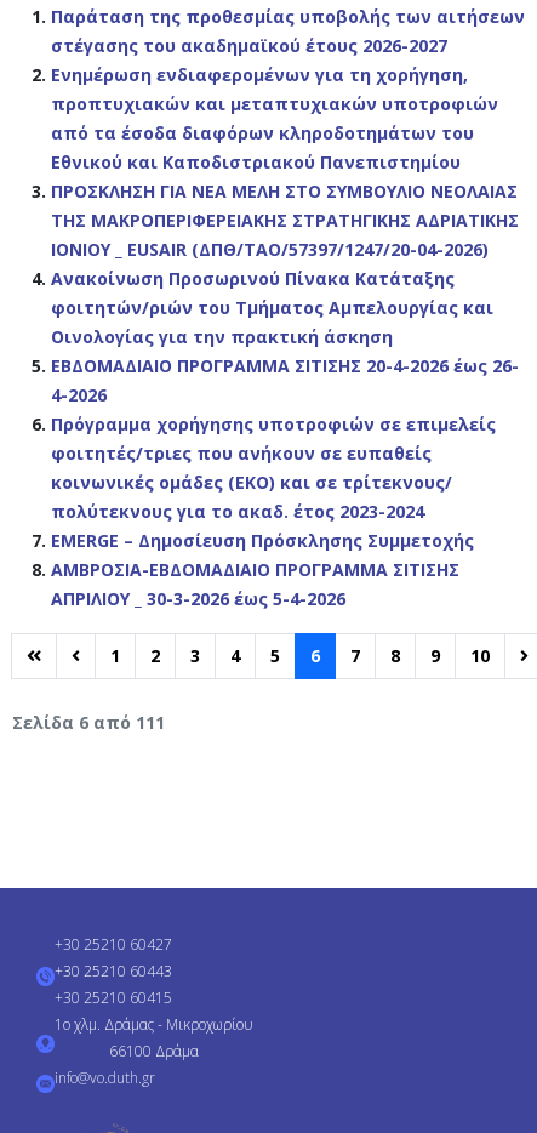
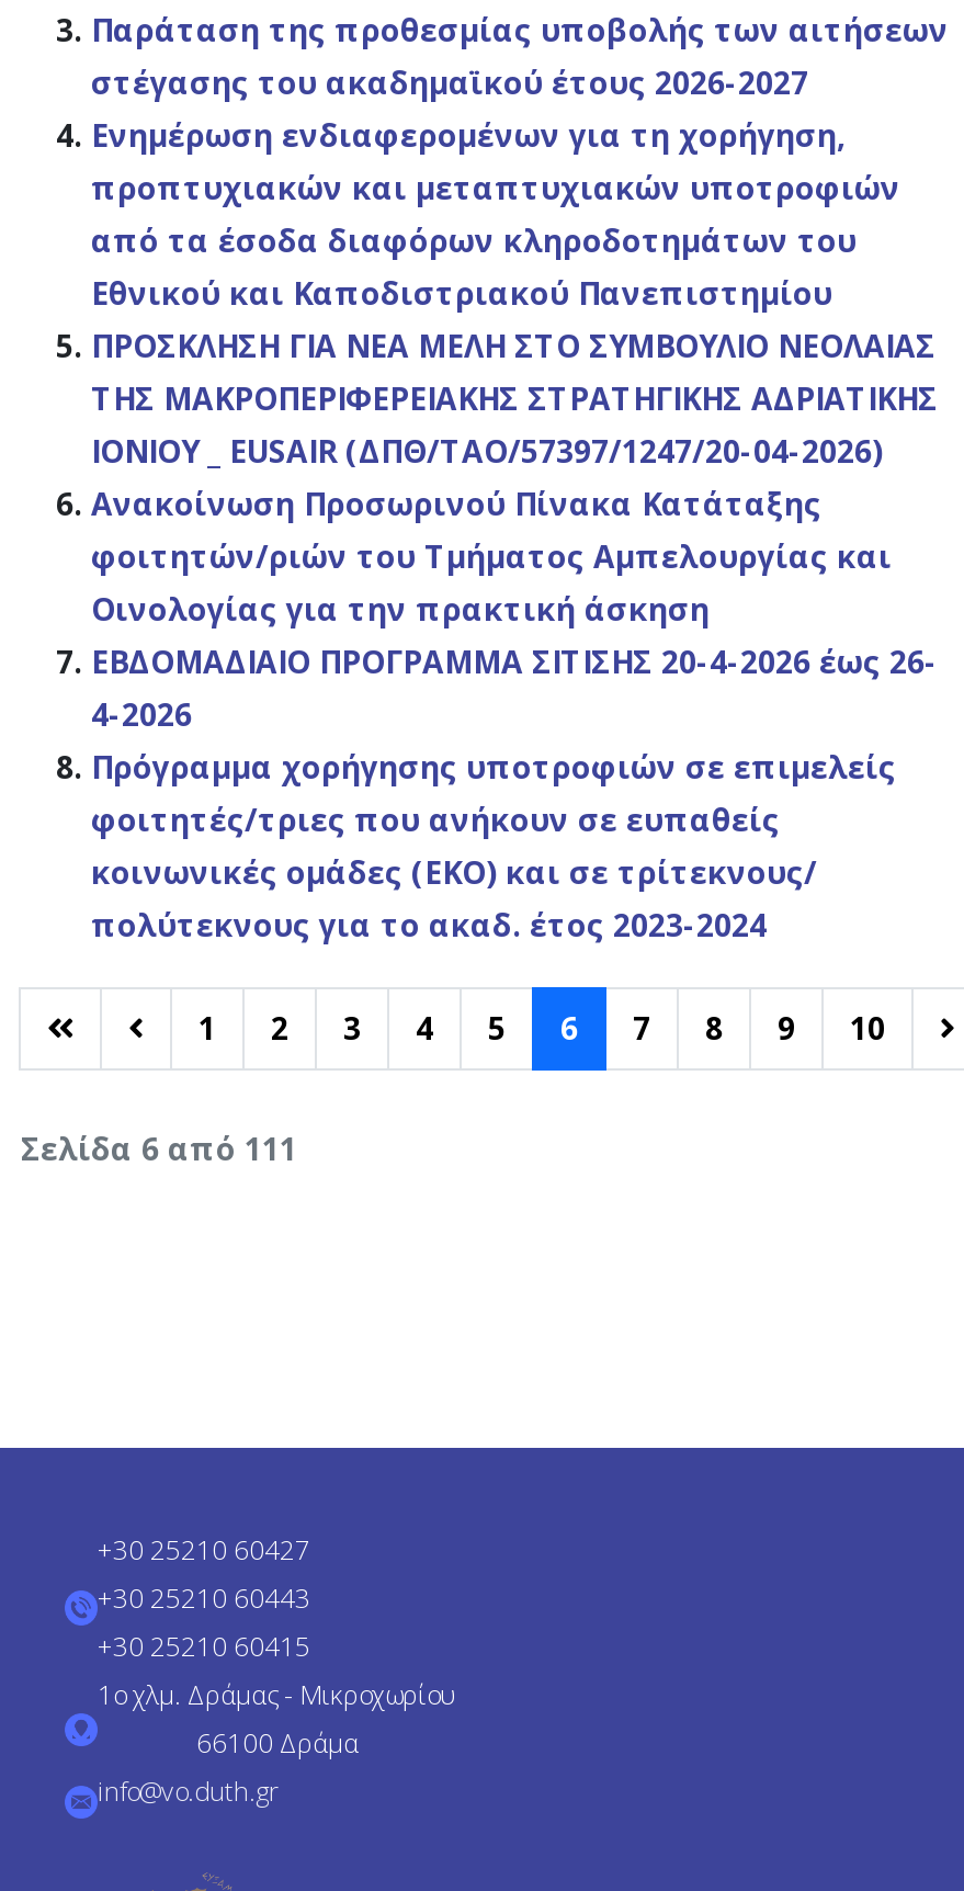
[51,529,474,610] EMERGE – Δημοσίευση Πρόσκλησης Συμμετοχής | ΑΜΒΡΟΣΙΑ-ΕΒΔΟΜΑΔΙΑΙΟ ΠΡΟΓΡΑΜΜΑ ΣΙΤΙΣΗΣ | ΑΠΡΙΛΙΟΥ _ 30-3-2026 έως 5-4-2026 -> none

